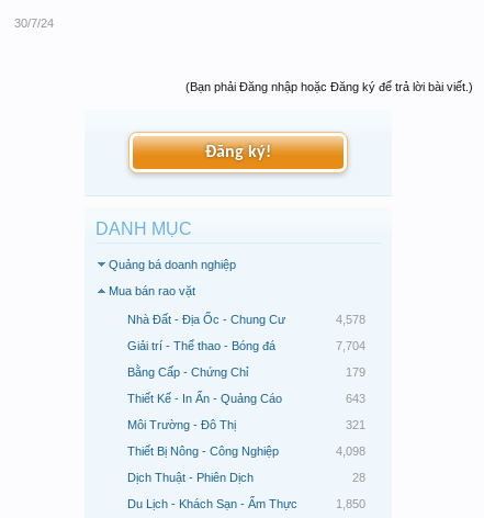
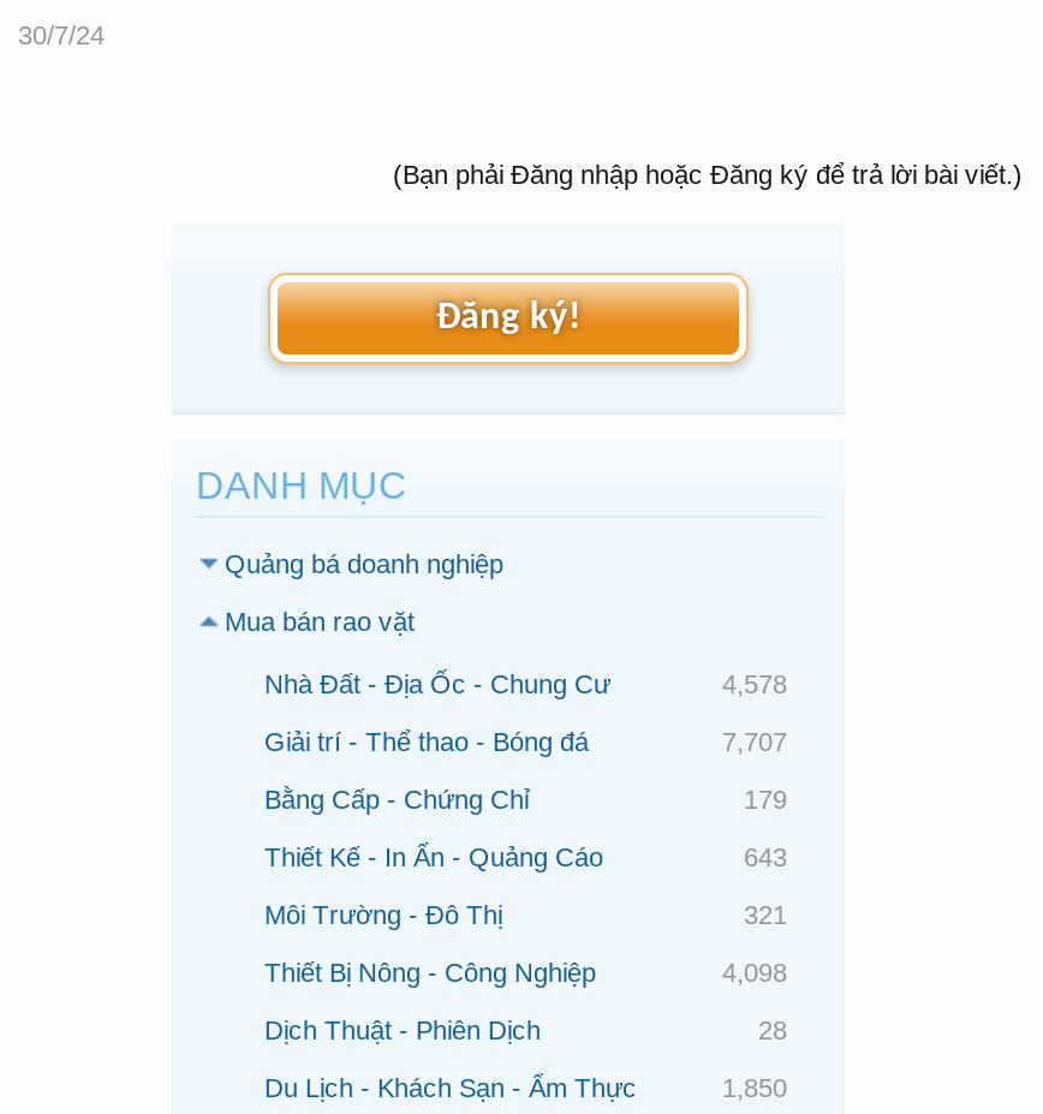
[336,339,365,352] 7,704 -> [722,726,787,755] 7,707

